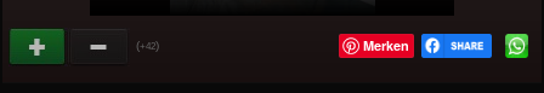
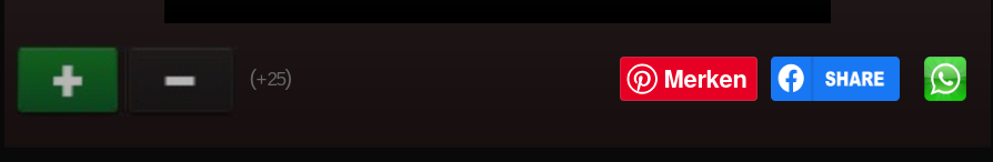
[136,39,159,52] (+42) -> [249,65,291,89] (+25)

